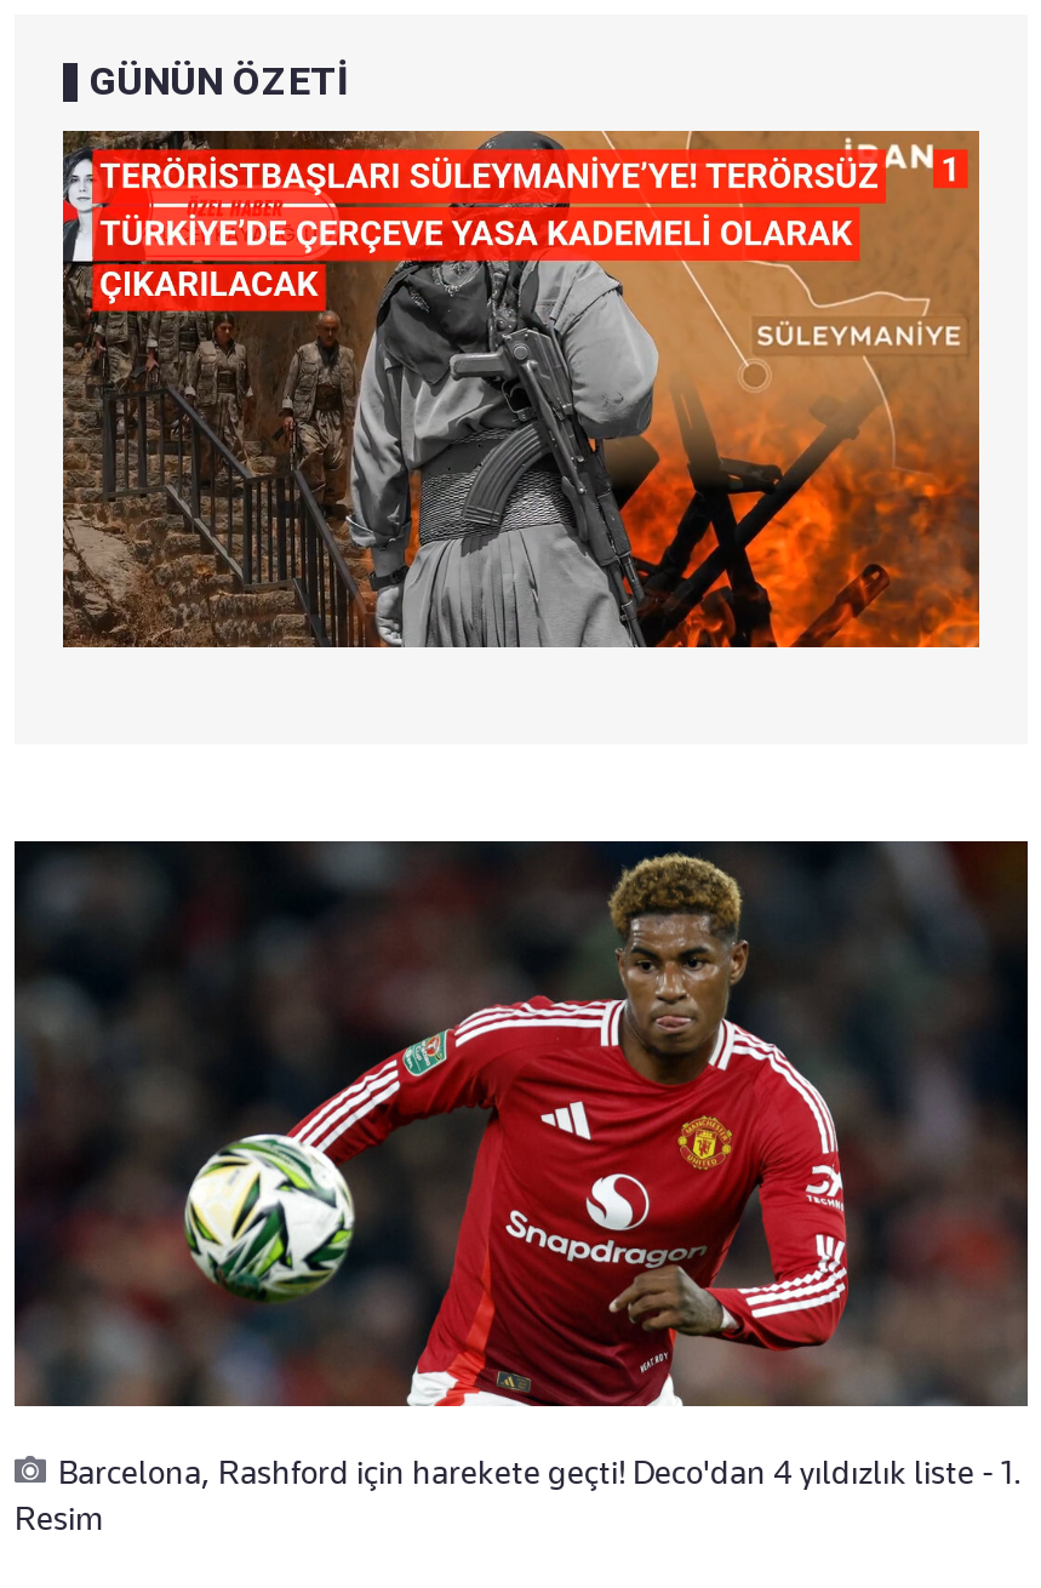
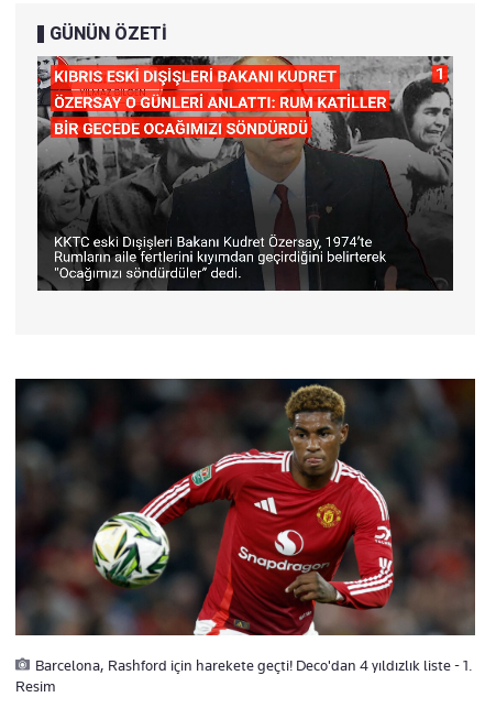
[61,128,982,650] [image] -> [36,55,454,292] [image]

